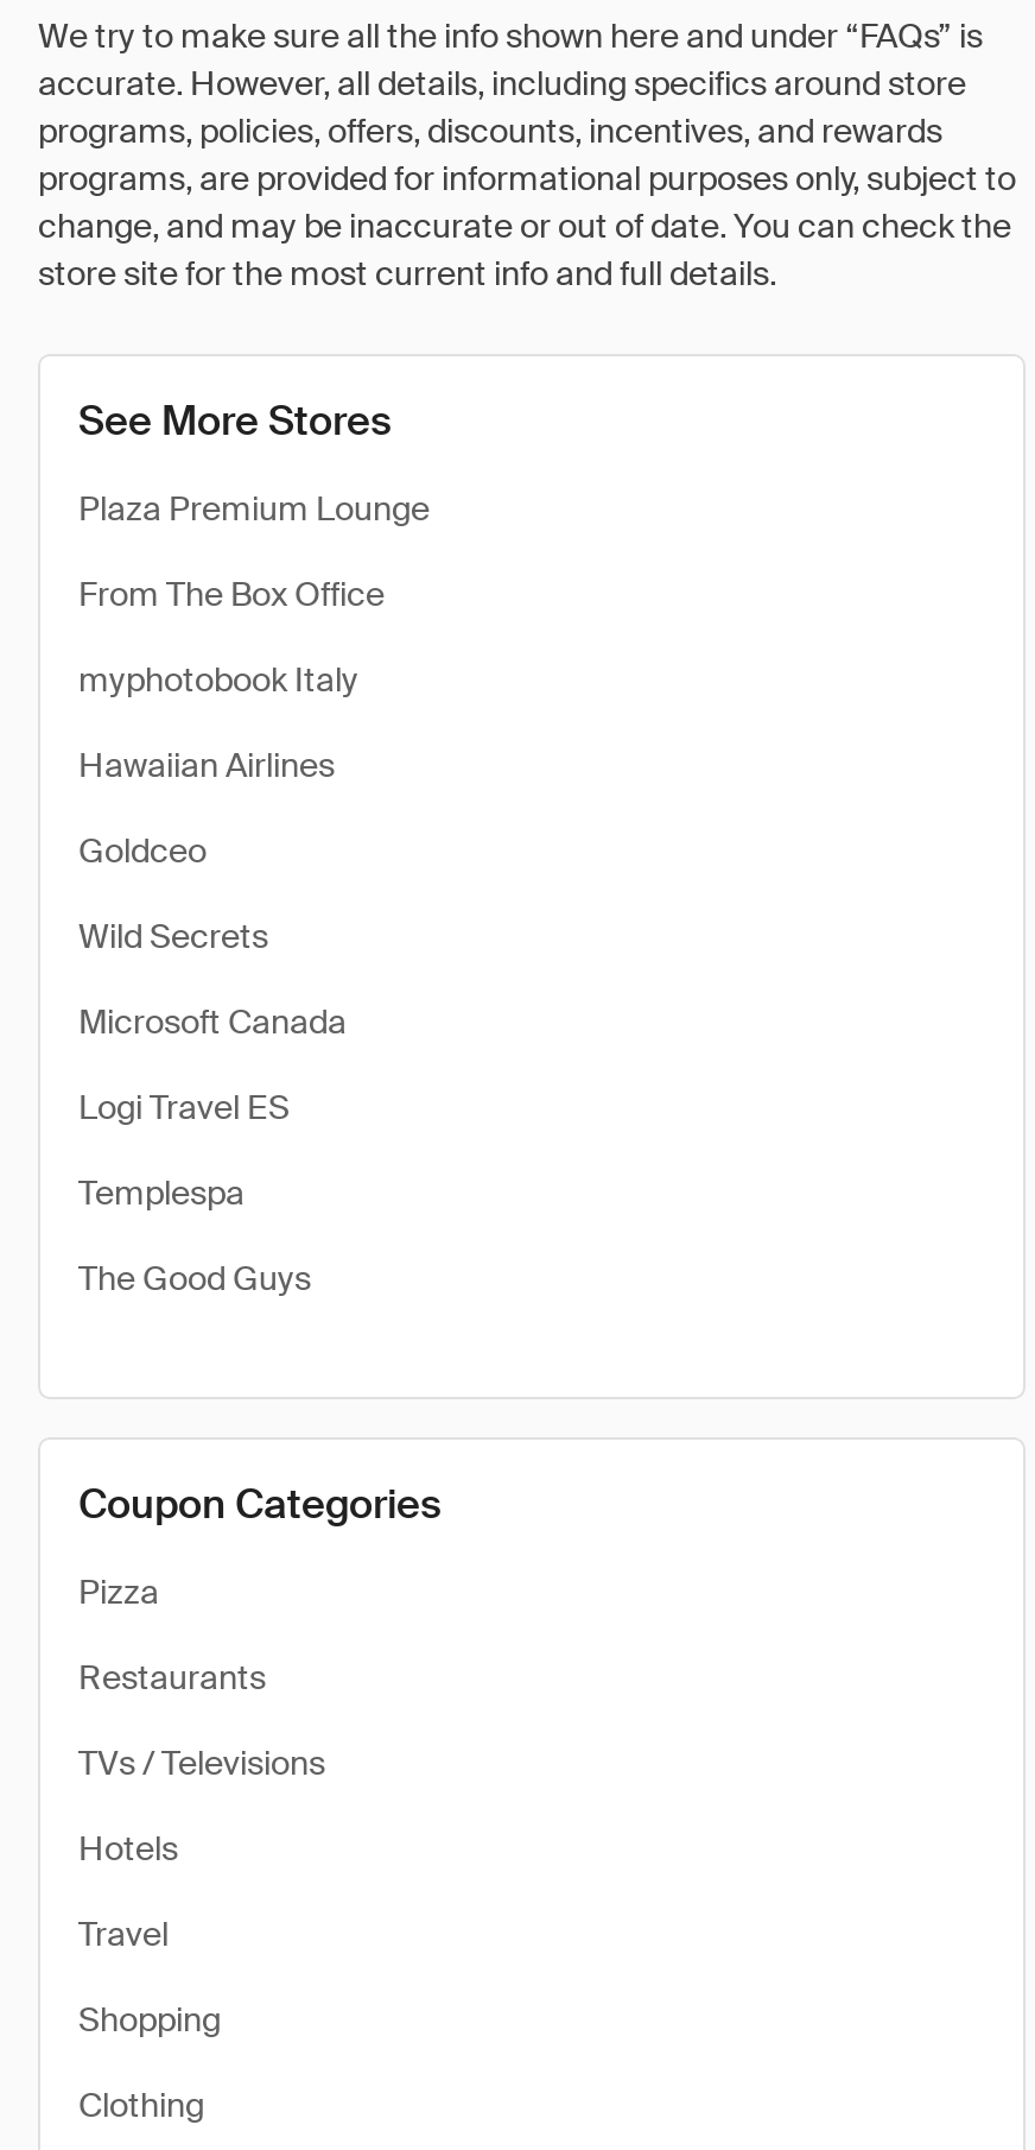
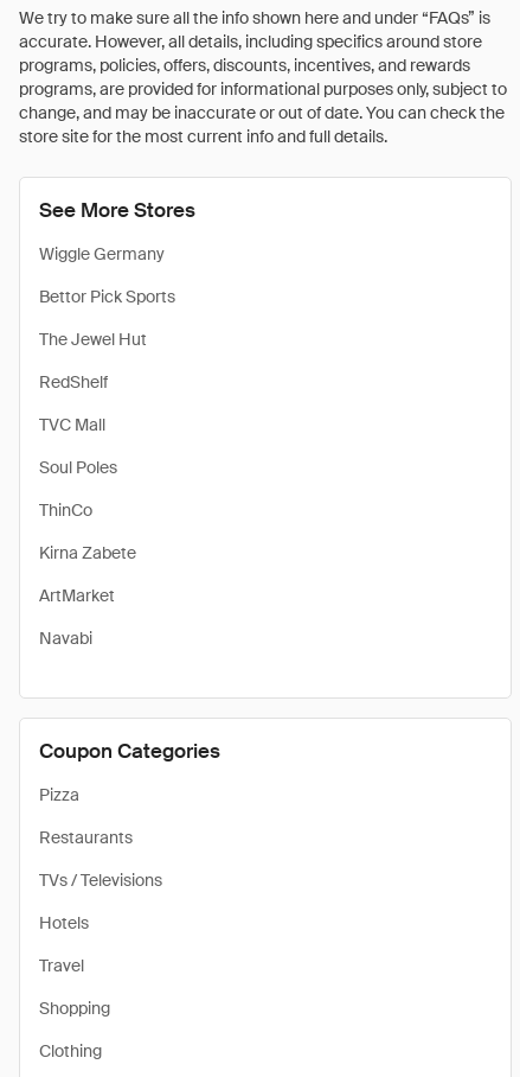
[78,487,430,530] Plaza Premium Lounge -> [39,243,165,265] Wiggle Germany
[78,573,385,615] From The Box Office -> [39,286,175,307] Bettor Pick Sports
[78,658,358,701] myphotobook Italy -> [39,329,147,350] The Jewel Hut
[78,744,335,786] Hawaiian Airlines -> [39,371,108,393] RedShelf
[78,829,207,872] Goldceo -> [39,414,105,435] TVC Mall
[78,915,268,957] Wild Secrets -> [39,457,117,478] Soul Poles
[78,1000,347,1043] Microsoft Canada -> [39,499,92,521] ThinCo
[78,1086,290,1128] Logi Travel ES -> [39,542,136,563] Kirna Zabete
[78,1171,245,1214] Templespa -> [39,585,115,606] ArtMarket
[78,1257,311,1300] The Good Guys -> [39,627,92,649] Navabi

